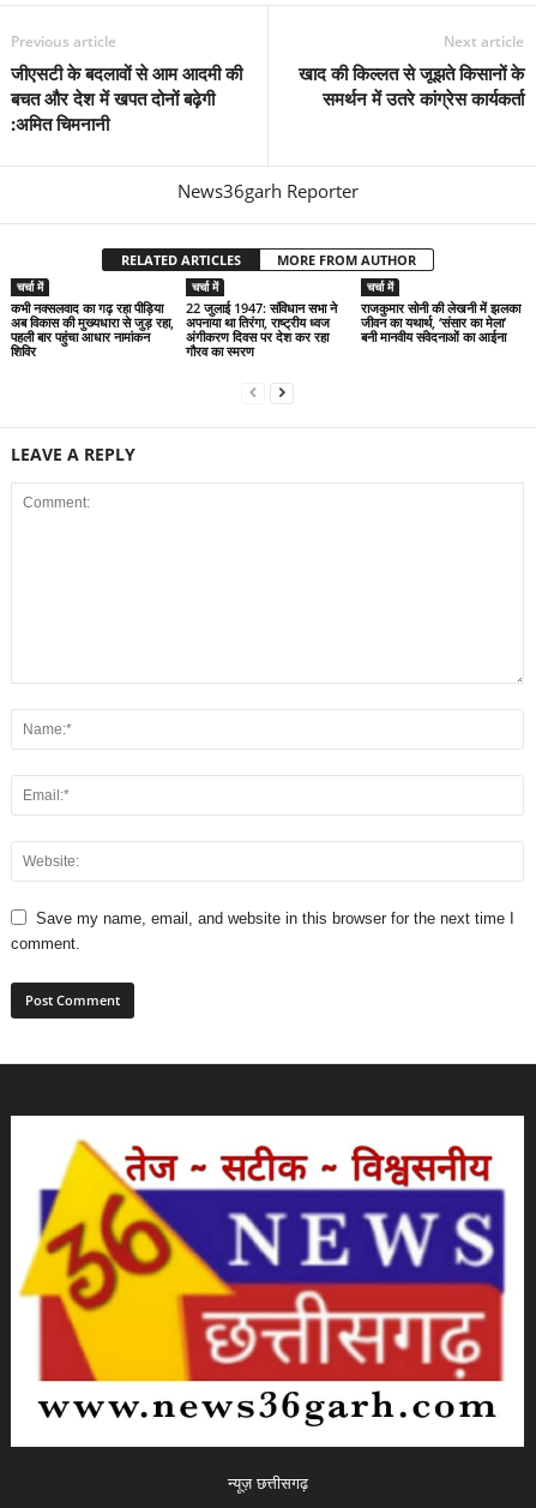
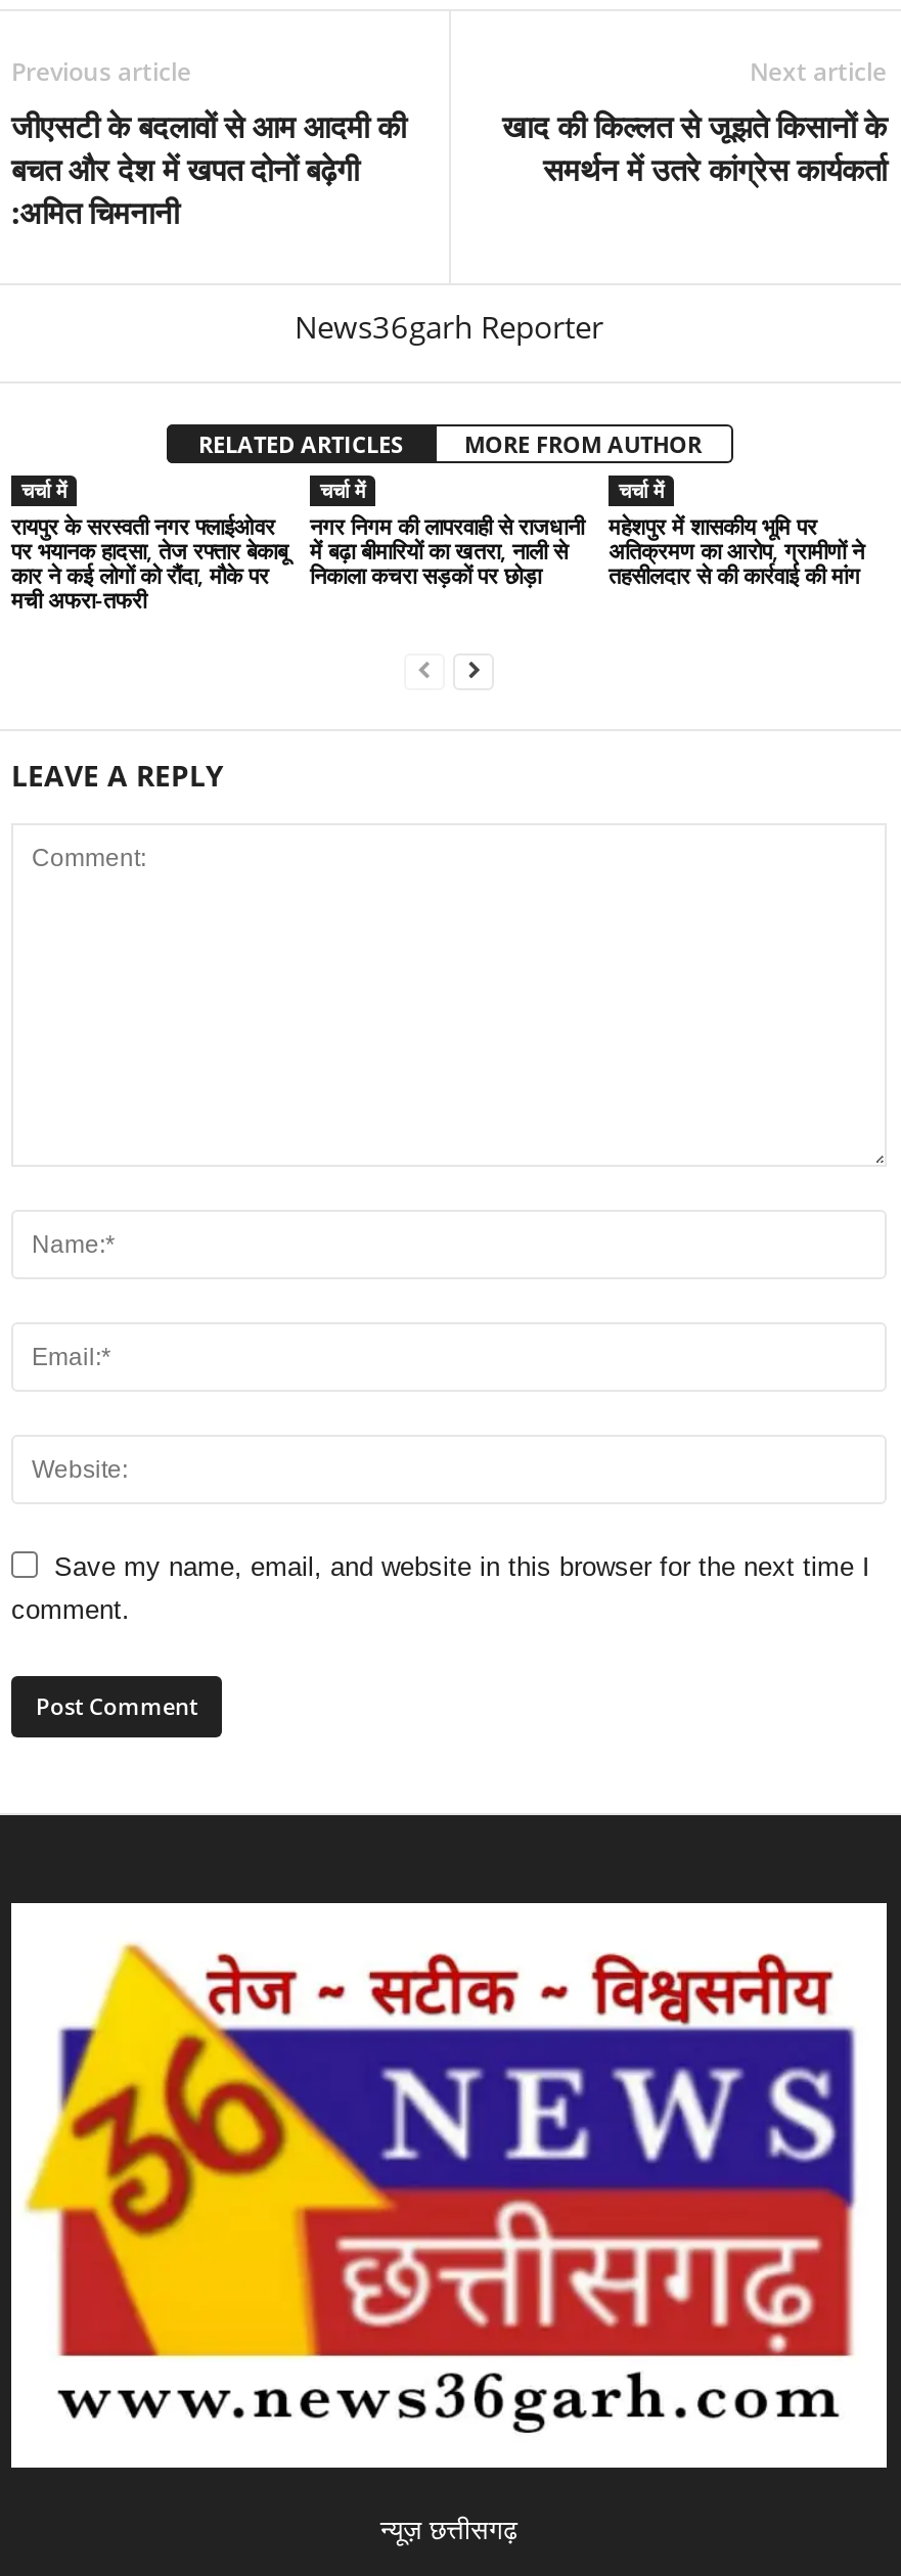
[11,298,174,360] कभी नक्सलवाद का गढ़ रहा पीड़िया | अब विकास की मुख्यधारा से जुड़ रहा, | पहली बार पहुंचा आधार नामांकन | शिविर -> [11,510,287,614] रायपुर के सरस्वती नगर फ्लाईओवर | पर भयानक हादसा, तेज रफ्तार बेकाबू | कार ने कई लोगों को रौंदा, मौके पर | मची अफरा-तफरी
[186,298,337,360] 22 जुलाई 1947: संविधान सभा ने | अपनाया था तिरंगा, राष्ट्रीय ध्वज | अंगीकरण दिवस पर देश कर रहा | गौरव का स्मरण -> [310,510,584,590] नगर निगम की लापरवाही से राजधानी | में बढ़ा बीमारियों का खतरा, नाली से | निकाला कचरा सड़कों पर छोड़ा
[361,298,520,345] राजकुमार सोनी की लेखनी में झलका | जीवन का यथार्थ, ‘संसार का मेला’ | बनी मानवीय संवेदनाओं का आईना -> [609,510,864,590] महेशपुर में शासकीय भूमि पर | अतिक्रमण का आरोप, ग्रामीणों ने | तहसीलदार से की कार्रवाई की मांग

